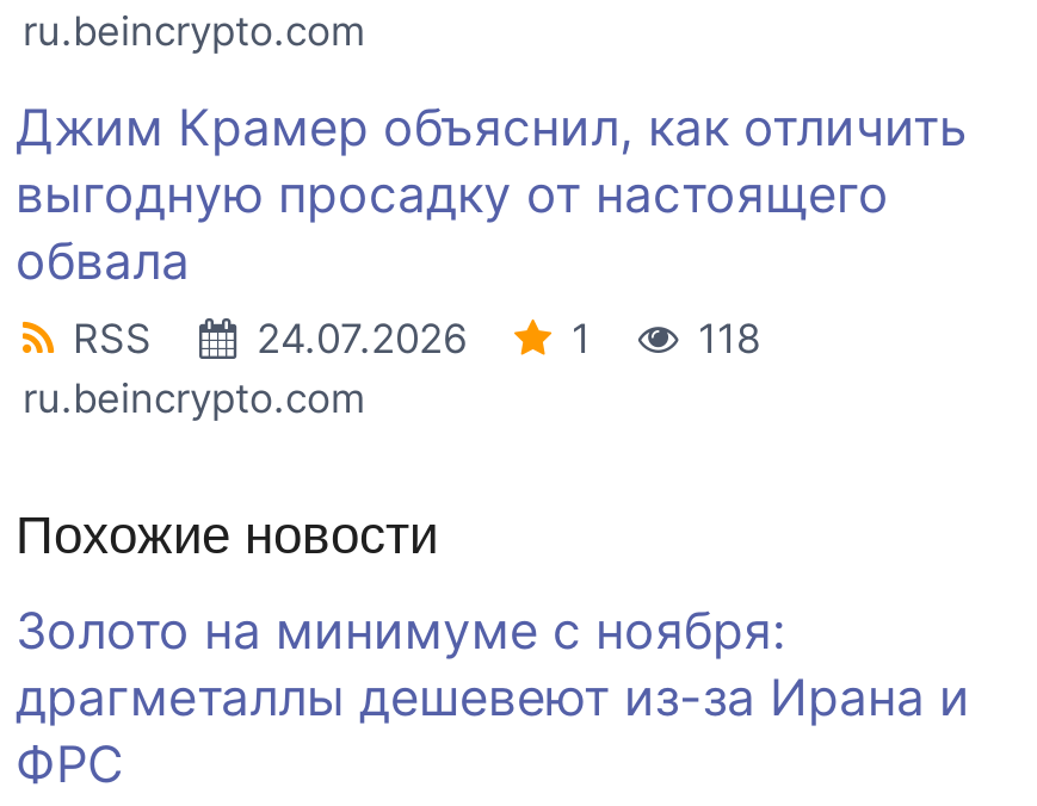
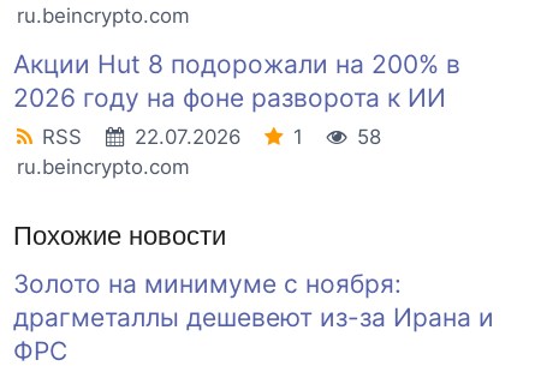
[16,99,968,292] Джим Крамер объяснил, как отличить | выгодную просадку от настоящего | обвала -> [13,50,460,113] Акции Hut 8 подорожали на 200% в | 2026 году на фоне разворота к ИИ
[245,316,467,363] 24.07.2026 -> [129,125,240,149] 22.07.2026
[686,316,760,363] 118 -> [351,125,381,149] 58

